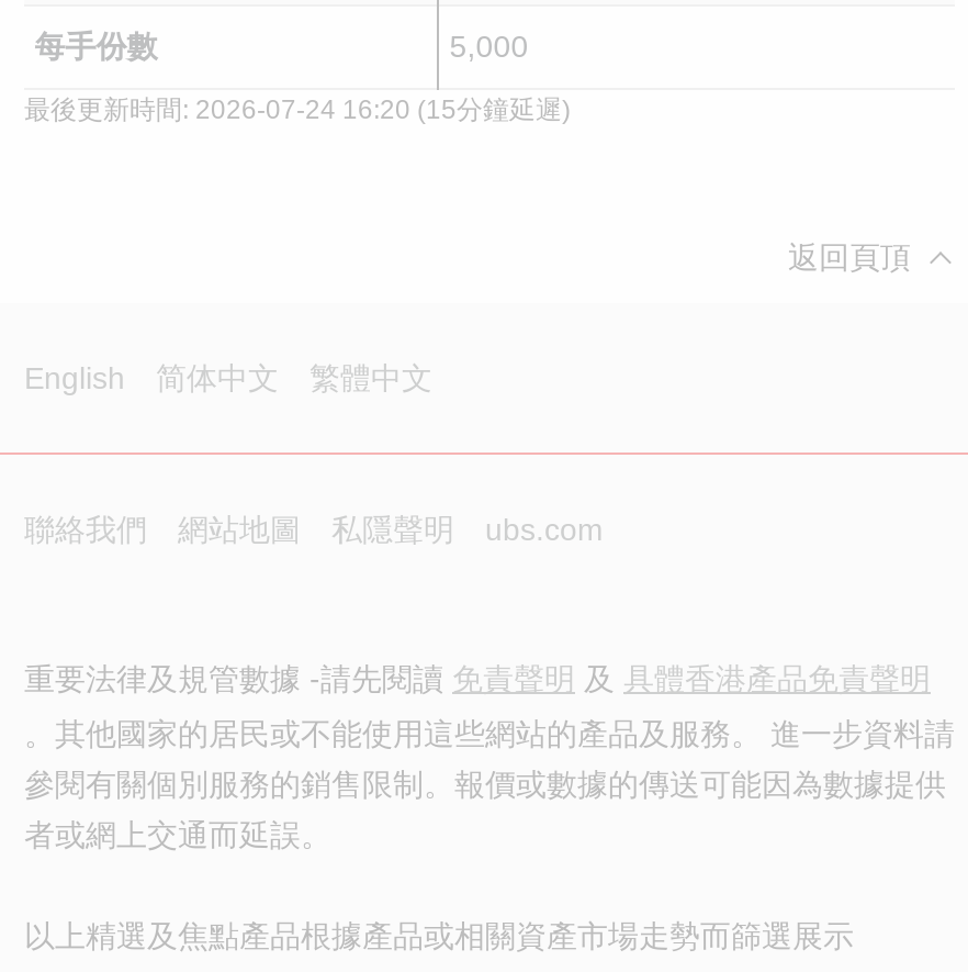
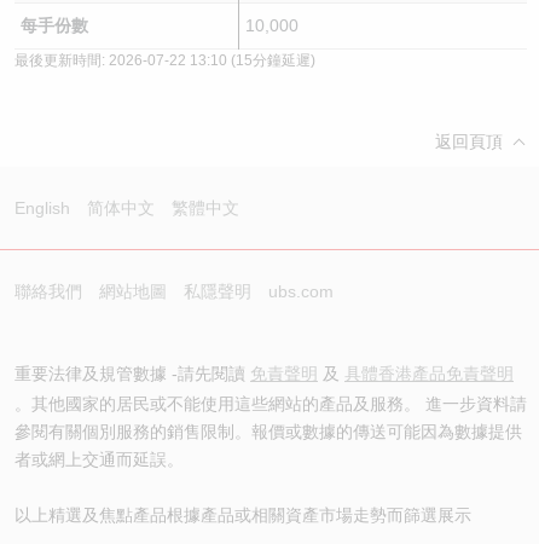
[450,29,529,64] 5,000 -> [245,16,298,35] 10,000
[24,94,571,125] 最後更新時間: 2026-07-24 16:20 (15分鐘延遲) -> [15,52,315,69] 最後更新時間: 2026-07-22 13:10 (15分鐘延遲)

